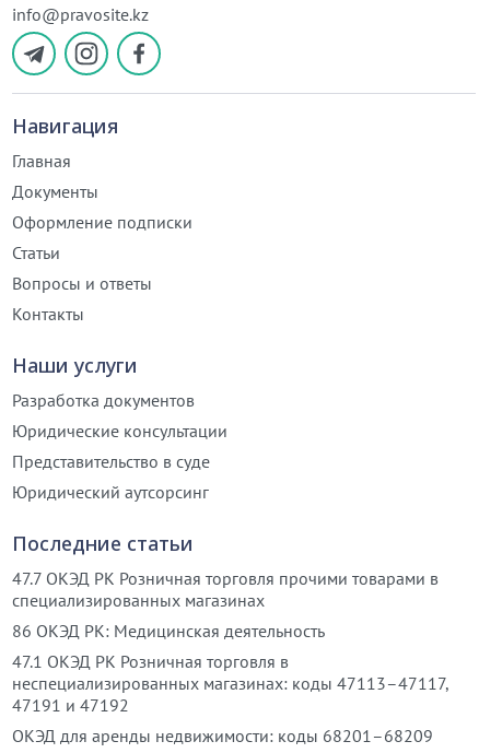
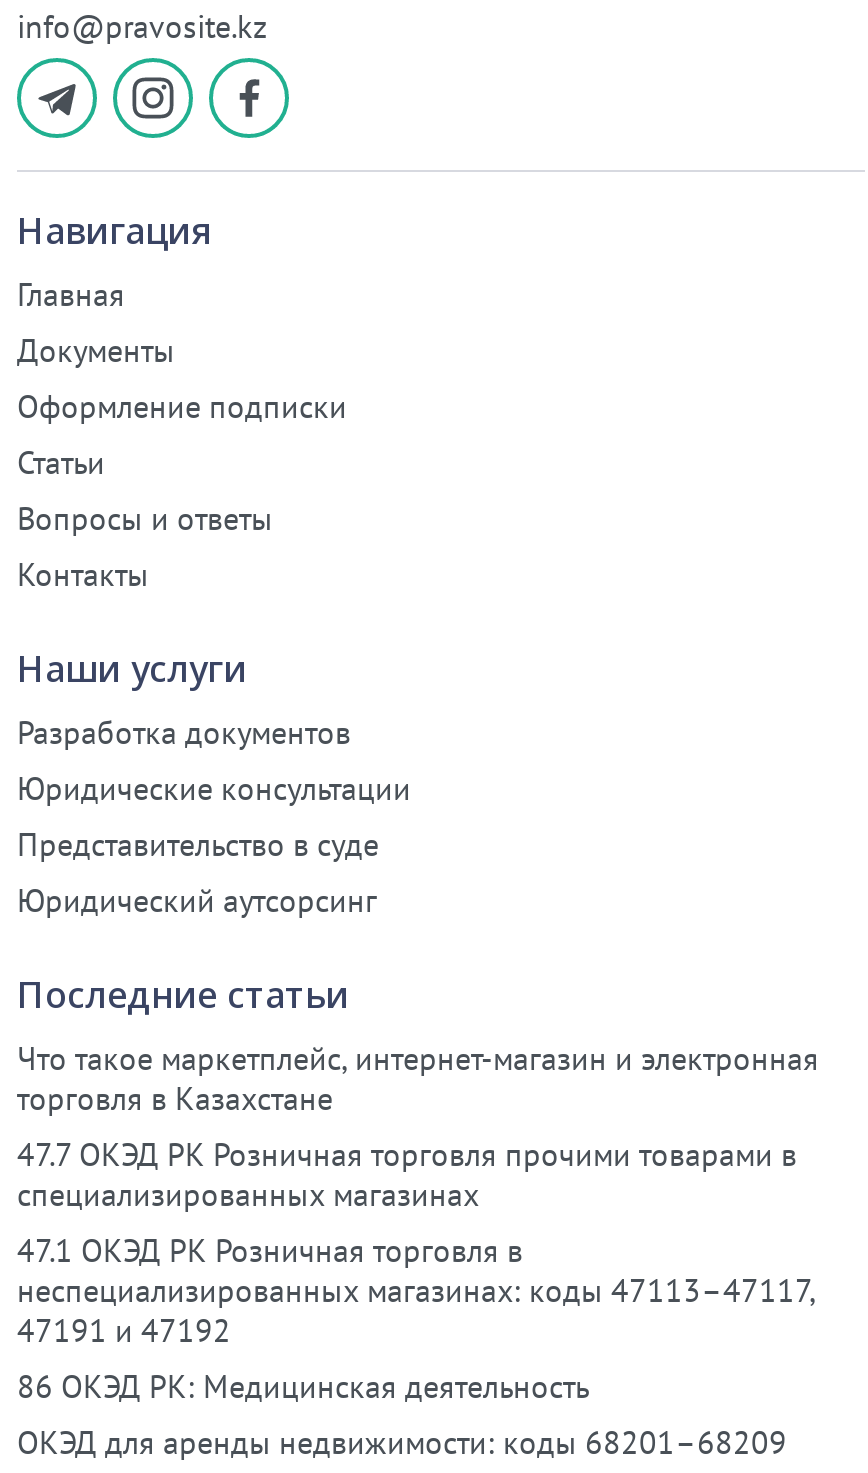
none -> [17,1037,819,1117] Что такое маркетплейс, интернет-магазин и электронная | торговля в Казахстане
moved [12,619,325,641] -> [17,1365,589,1405]: 86 ОКЭД РК: Медицинская деятельность

